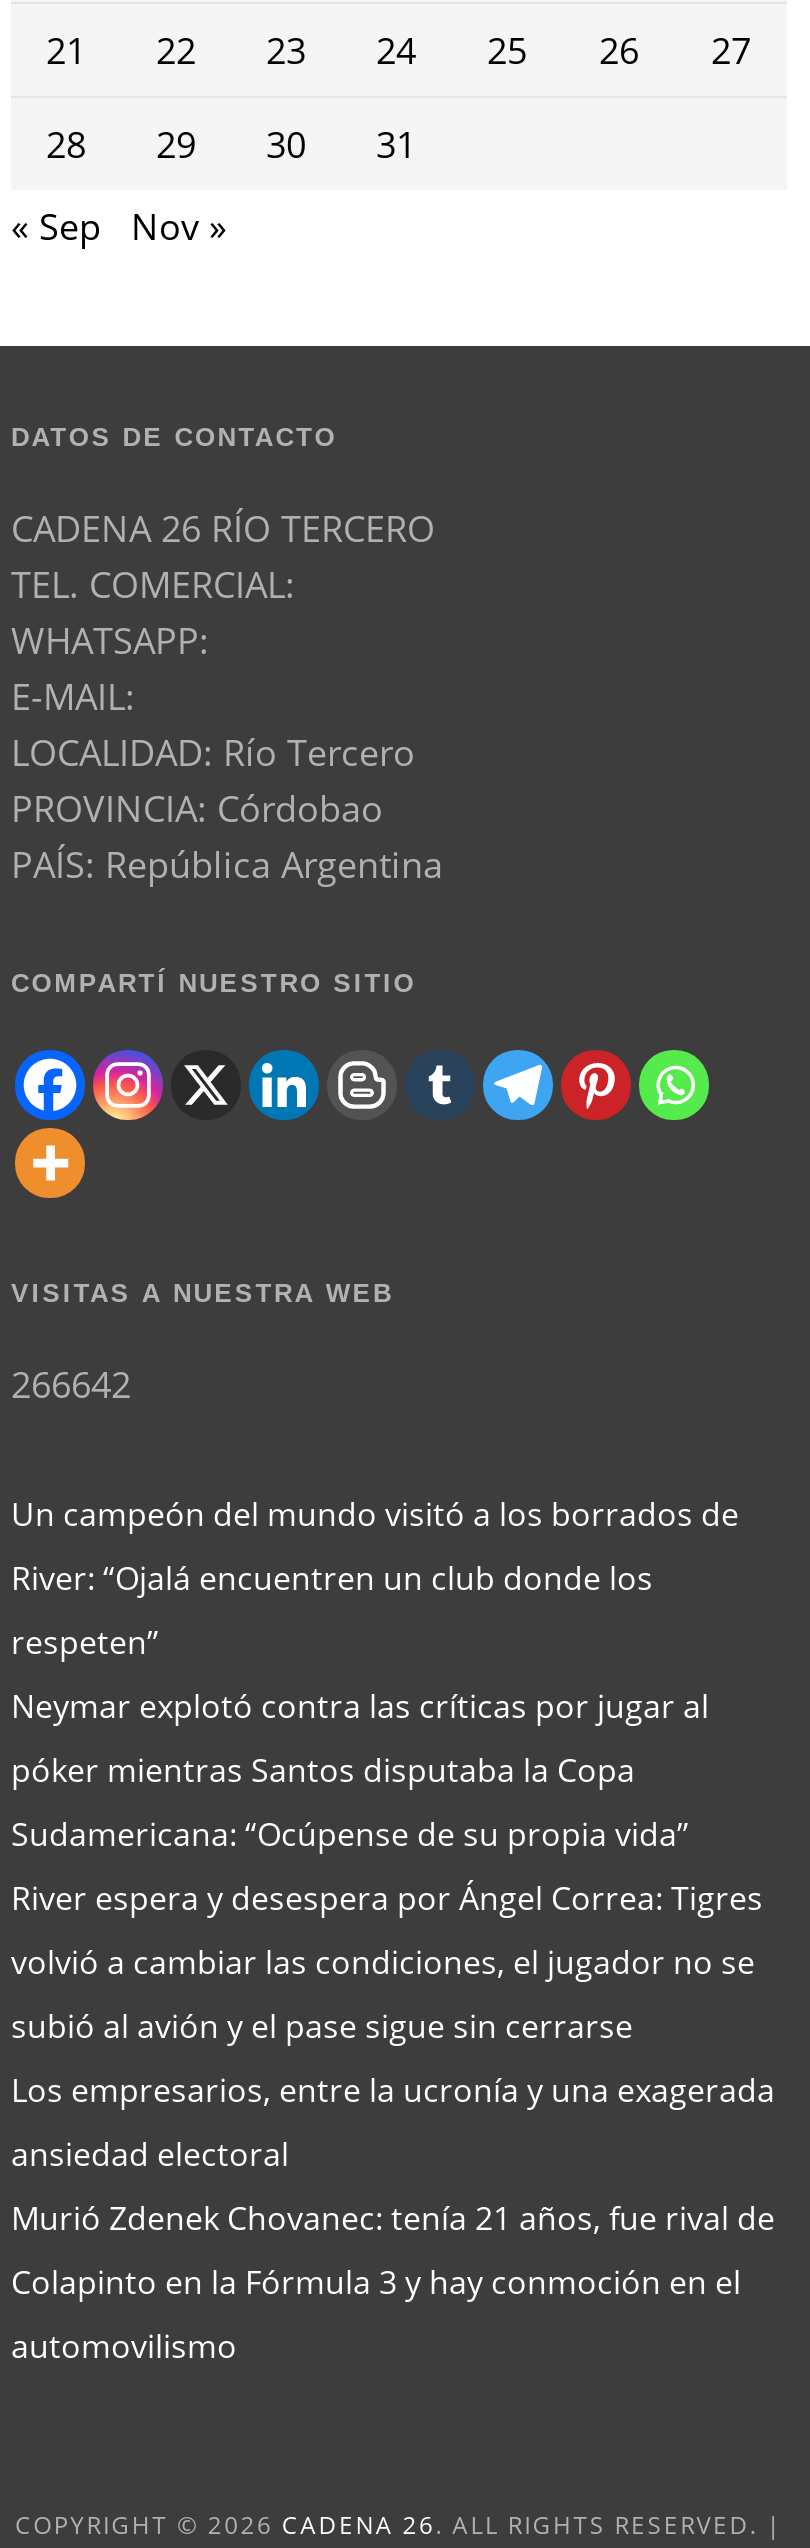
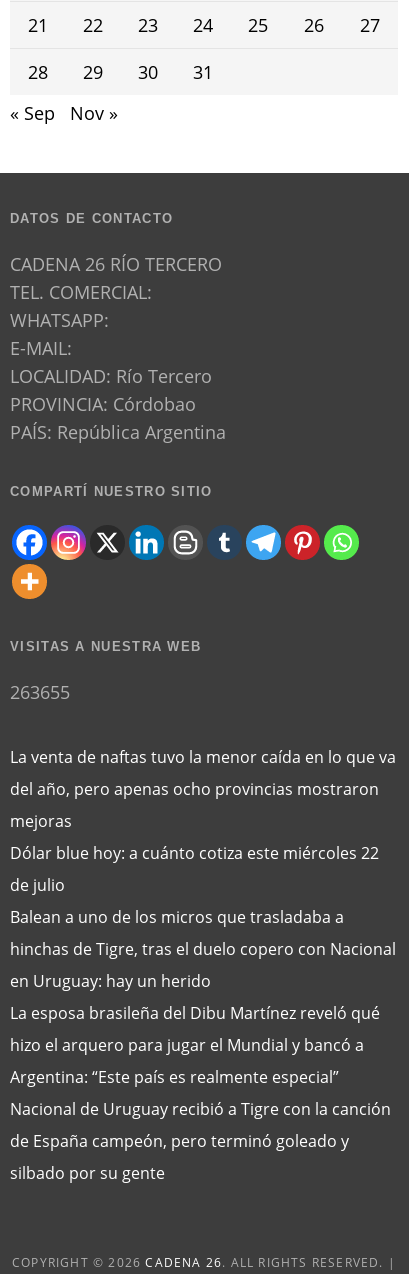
[11,1360,131,1408] 266642 -> [10,680,70,704] 263655
[11,1492,739,1536] Un campeón del mundo visitó a los borrados de -> [10,746,396,768] La venta de naftas tuvo la menor caída en lo que va
[11,1556,653,1600] River: “Ojalá encuentren un club donde los -> [10,778,379,800] del año, pero apenas ocho provincias mostraron
[11,1620,159,1664] respeten” -> [10,810,72,832] mejoras
[11,1684,709,1728] Neymar explotó contra las críticas por jugar al -> [10,842,379,864] Dólar blue hoy: a cuánto cotiza este miércoles 22
[11,1748,635,1792] póker mientras Santos disputaba la Copa -> [10,874,65,896] de julio
[11,1812,689,1856] Sudamericana: “Ocúpense de su propia vida” -> [10,906,344,928] Balean a uno de los micros que trasladaba a
[11,1876,763,1920] River espera y desespera por Ángel Correa: Tigres -> [10,938,396,960] hinchas de Tigre, tras el duelo copero con Nacional
[11,1940,755,1984] volvió a cambiar las condiciones, el jugador no se -> [10,970,211,992] en Uruguay: hay un herido
[11,2004,633,2048] subió al avión y el pase sigue sin cerrarse -> [10,1002,380,1024] La esposa brasileña del Dibu Martínez reveló qué
[11,2068,775,2112] Los empresarios, entre la ucronía y una exagerada -> [10,1034,364,1056] hizo el arquero para jugar el Mundial y bancó a
[11,2132,289,2176] ansiedad electoral -> [10,1066,339,1088] Argentina: “Este país es realmente especial”
[11,2196,775,2240] Murió Zdenek Chovanec: tenía 21 años, fue rival de -> [10,1098,391,1120] Nacional de Uruguay recibió a Tigre con la canción
[11,2260,741,2304] Colapinto en la Fórmula 3 y hay conmoción en el -> [10,1130,349,1152] de España campeón, pero terminó goleado y
[11,2324,237,2368] automovilismo -> [10,1162,165,1184] silbado por su gente

